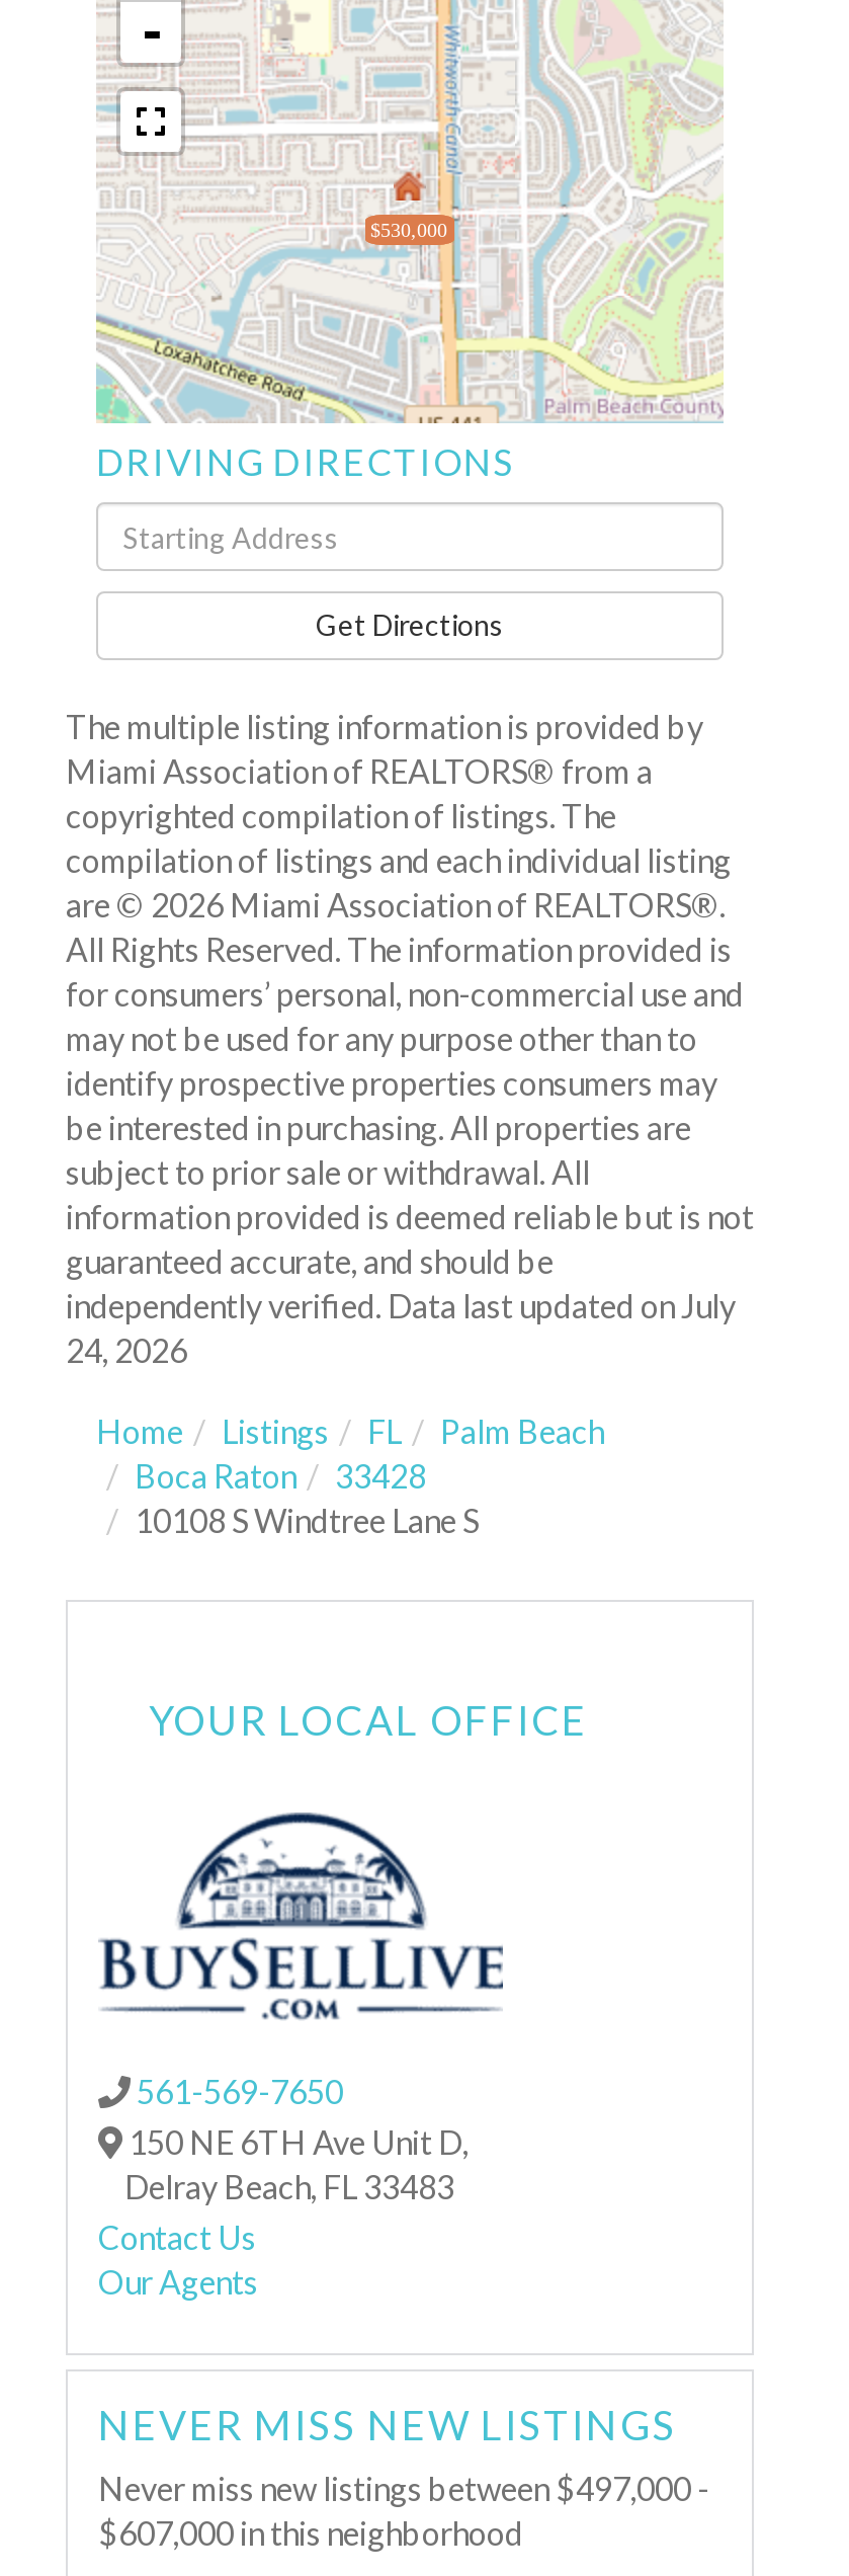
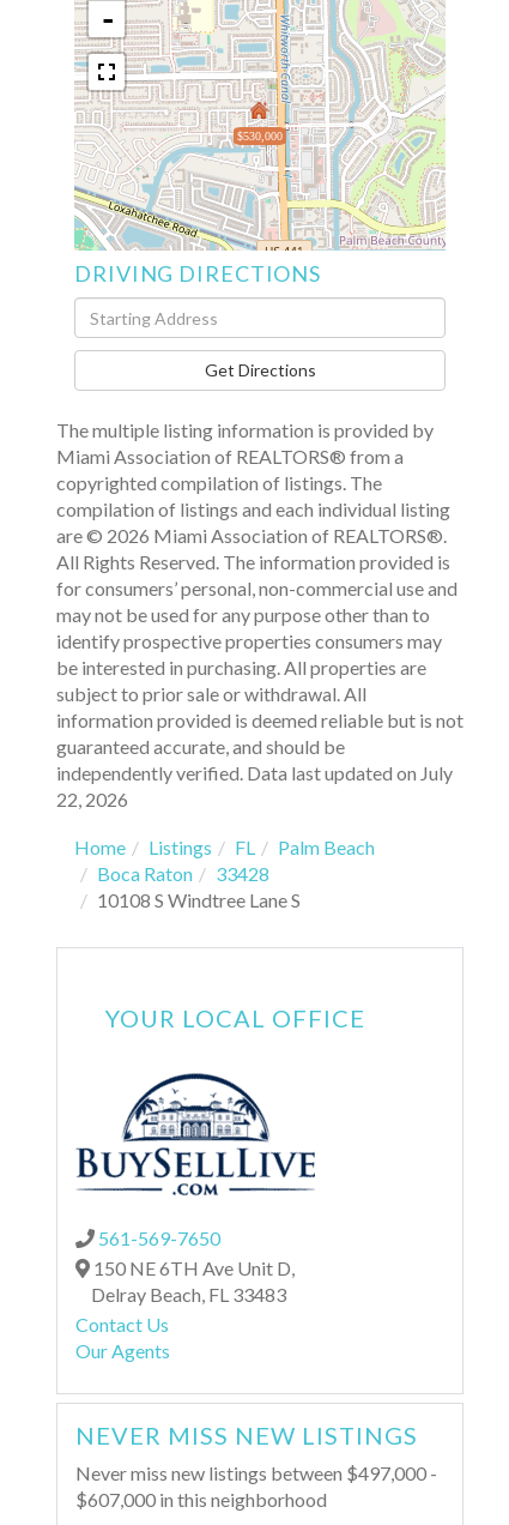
[66,1331,187,1370] 24, 2026 -> [56,788,128,811] 22, 2026

